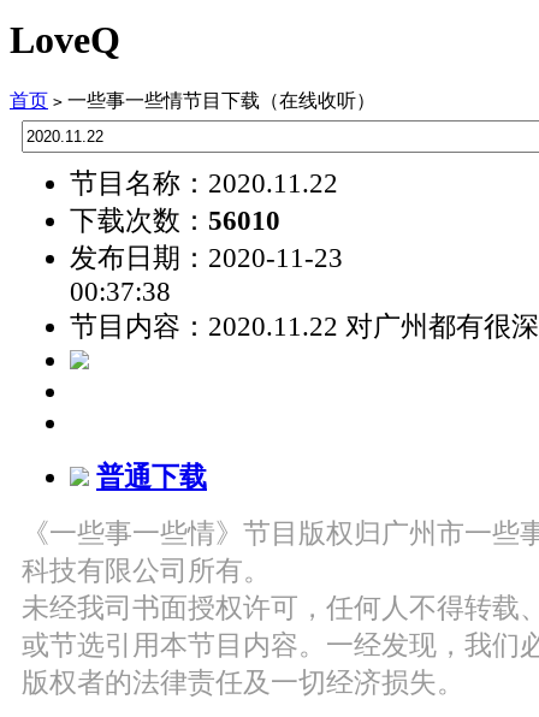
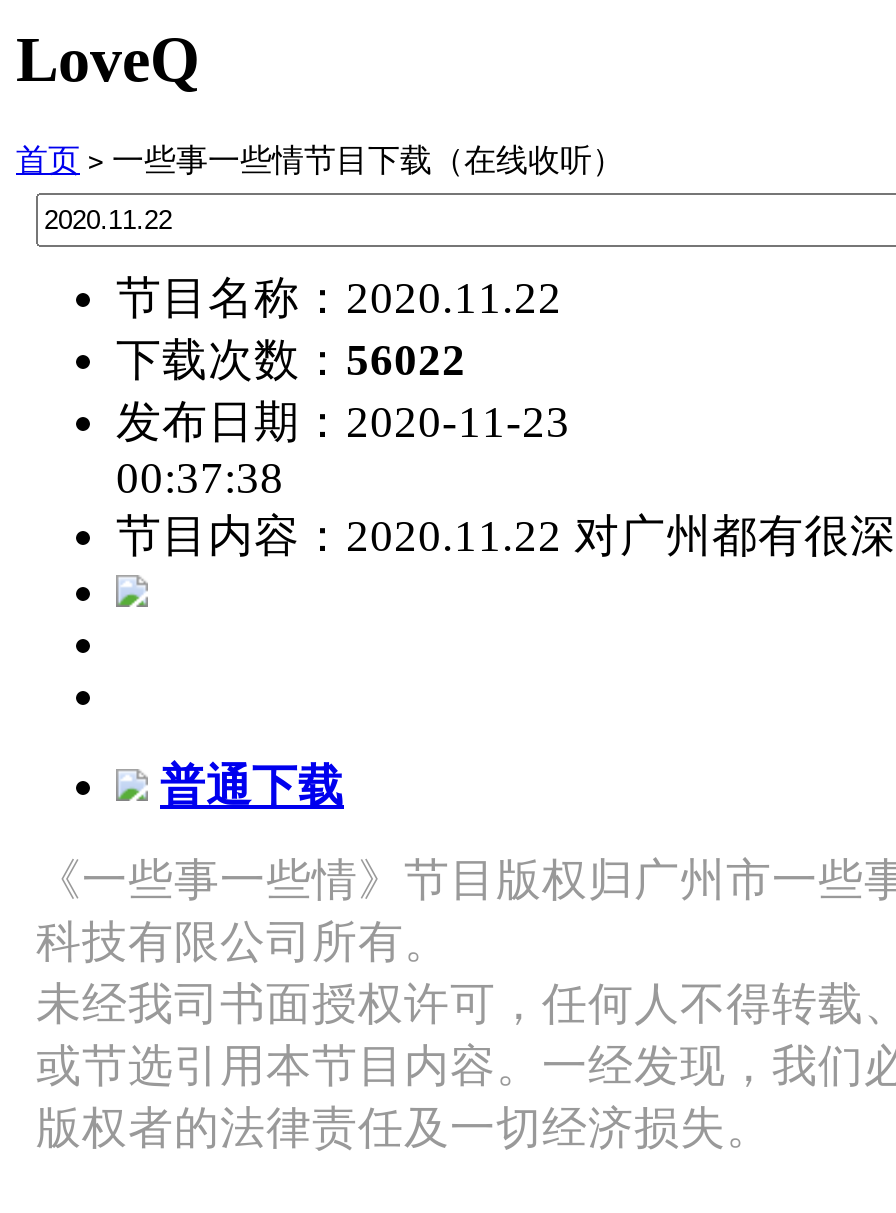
[70,206,280,236] 下载次数：56010 -> [116,335,466,385] 下载次数：56022

